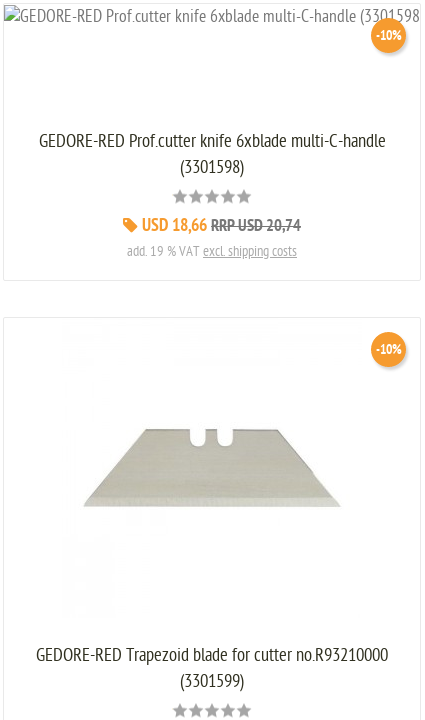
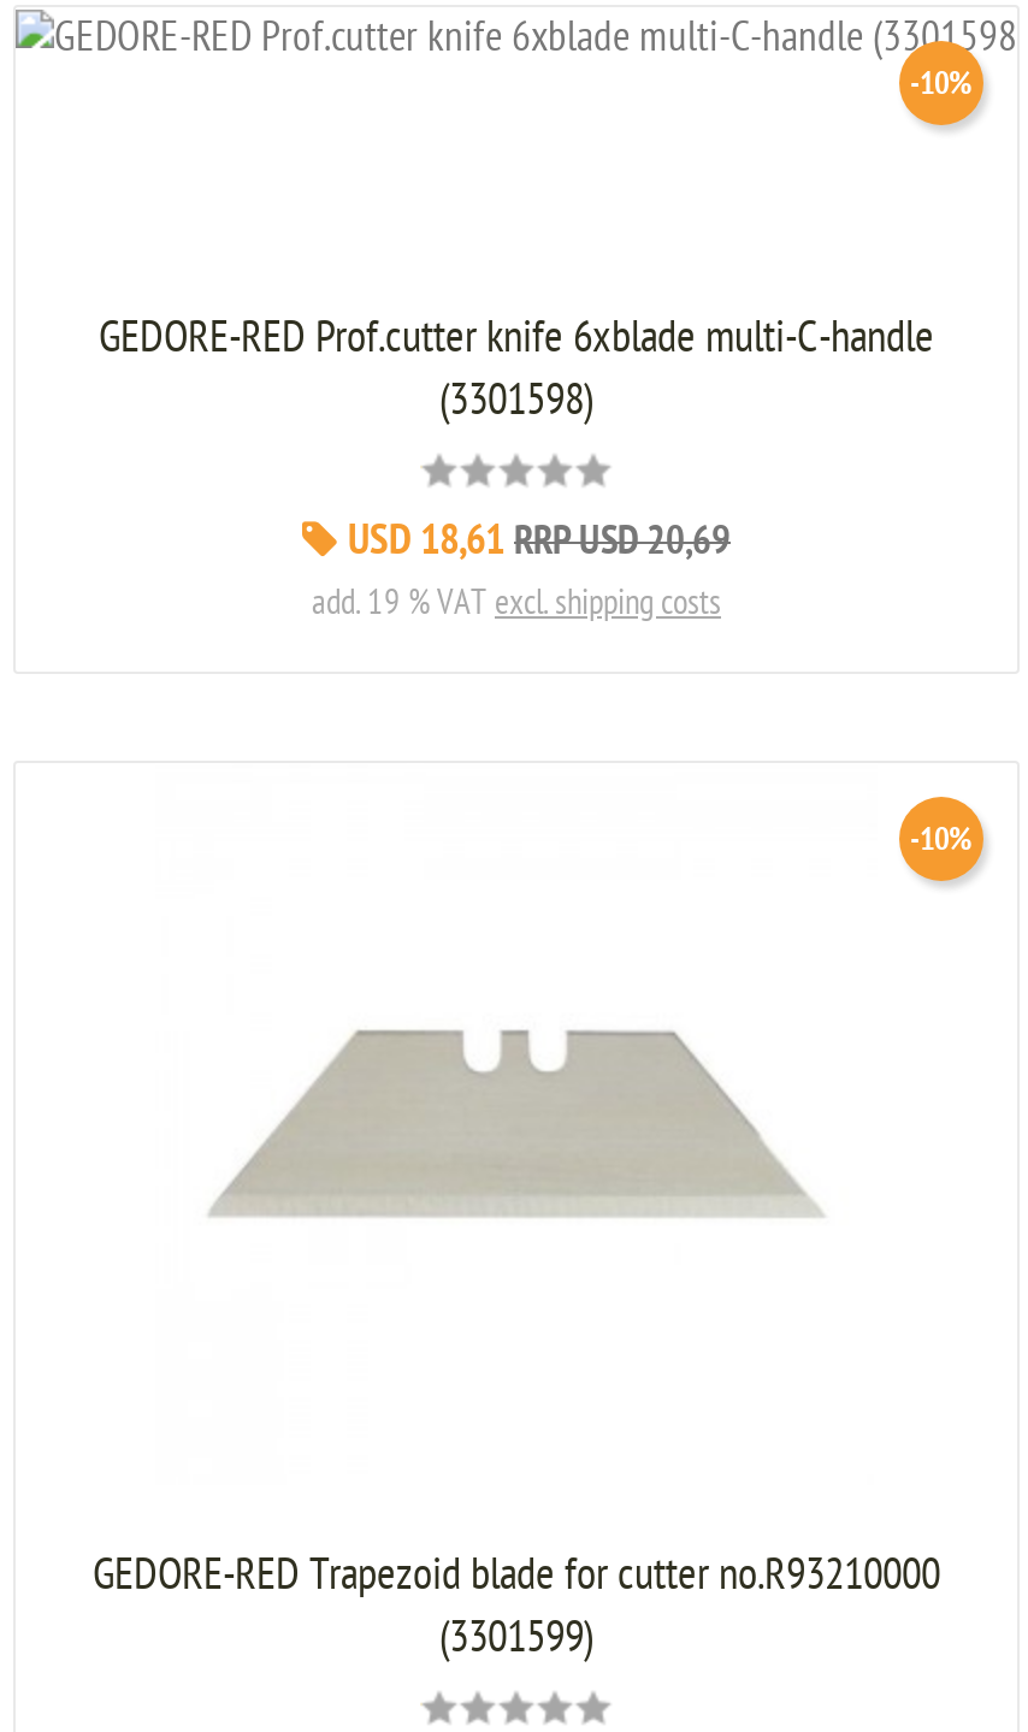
[138,216,207,238] USD 18,66 -> [338,518,504,571] USD 18,61
[211,217,301,237] RRP USD 20,74 -> [514,520,731,569] RRP USD 20,69

